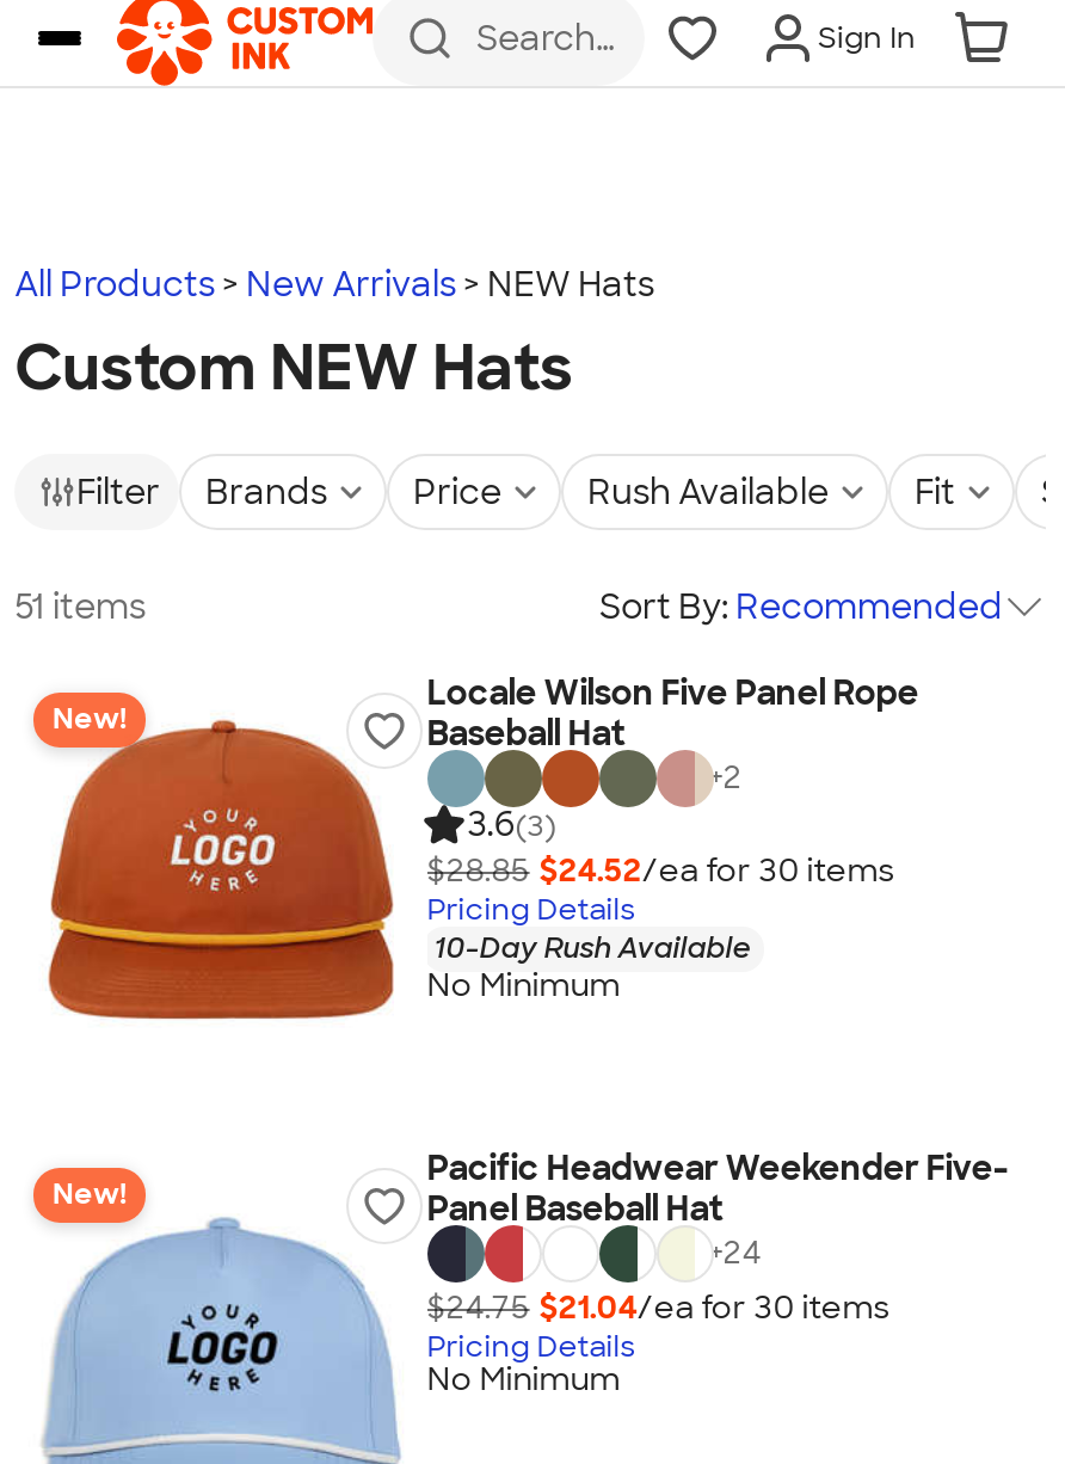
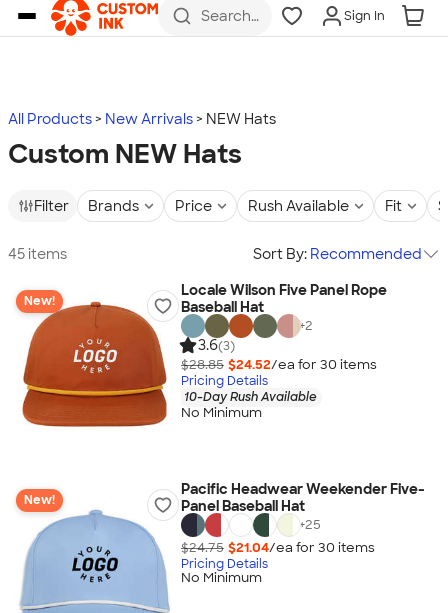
[14,584,146,627] 51 items -> [8,244,67,262] 45 items
[709,1233,761,1274] +24 -> [299,516,321,533] +25

